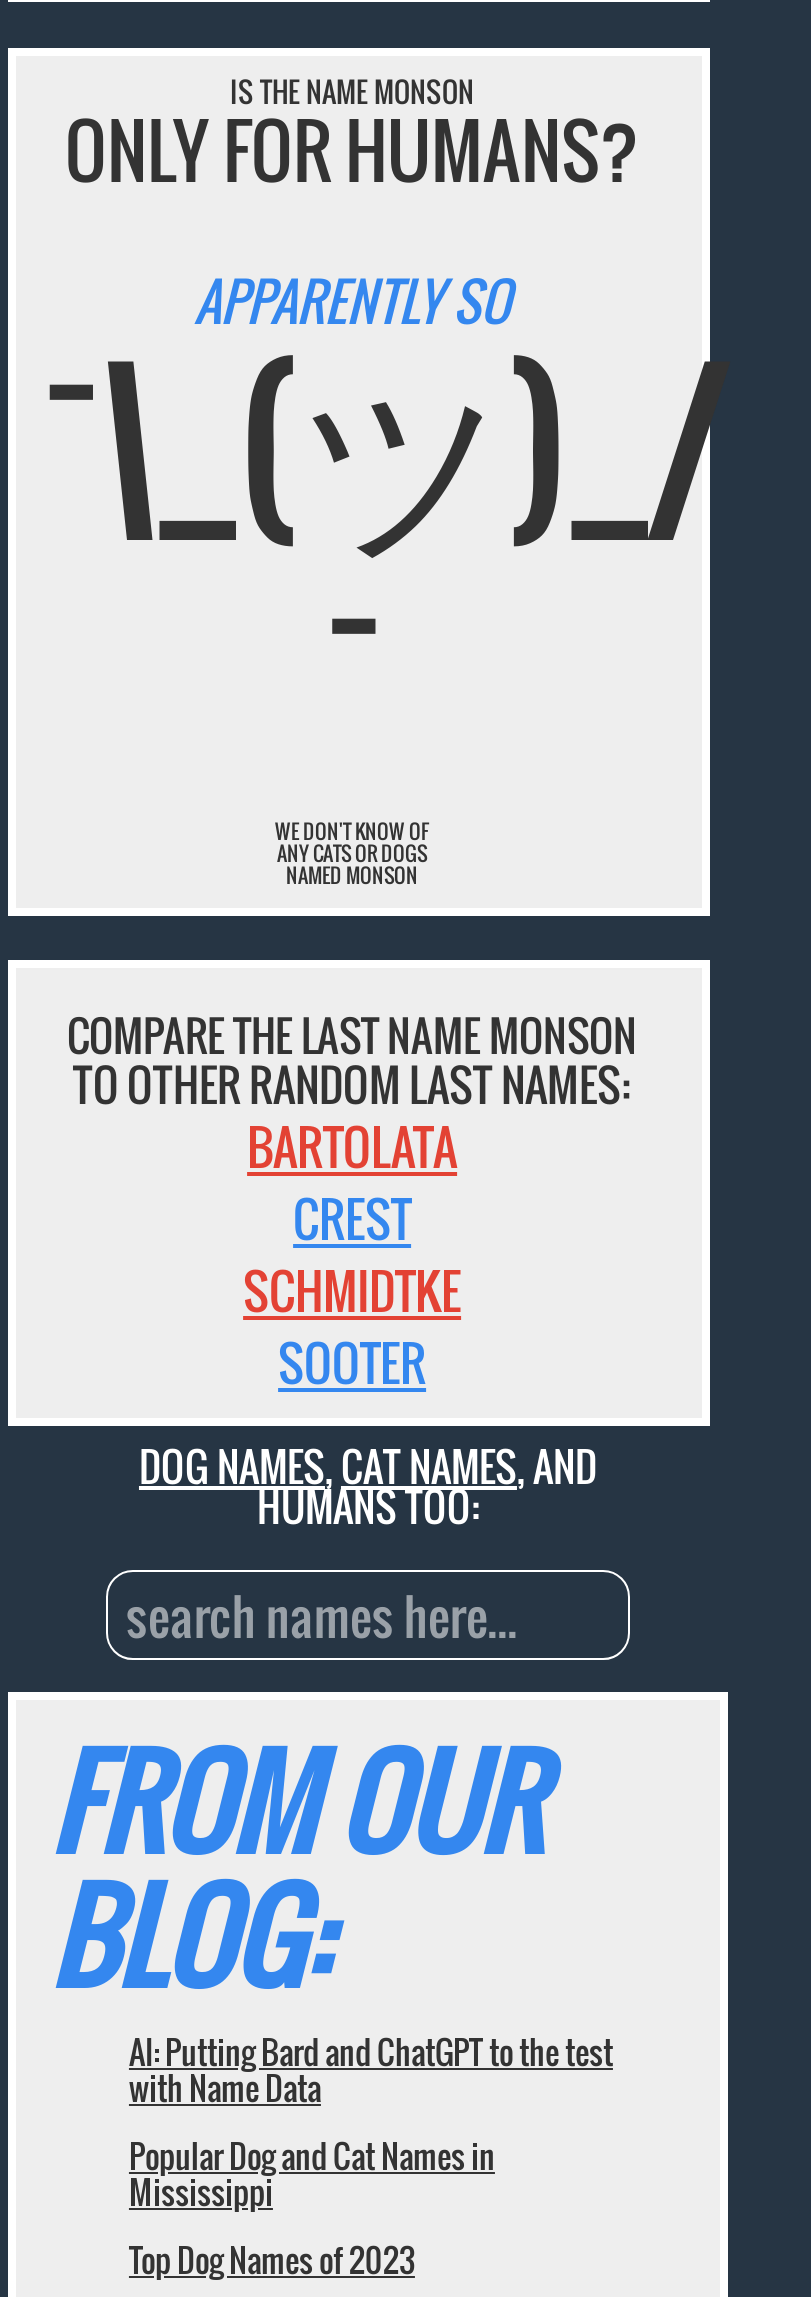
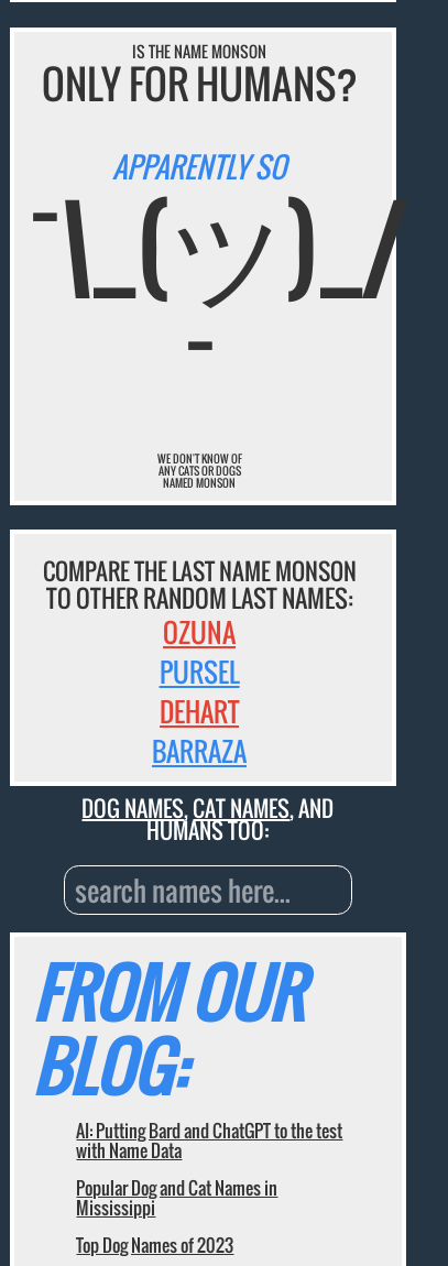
[243,1109,461,1397] BARTOLATA | CREST | SCHMIDTKE | SOOTER -> [152,612,247,770] OZUNA | PURSEL | DEHART | BARRAZA

